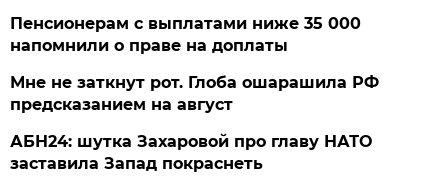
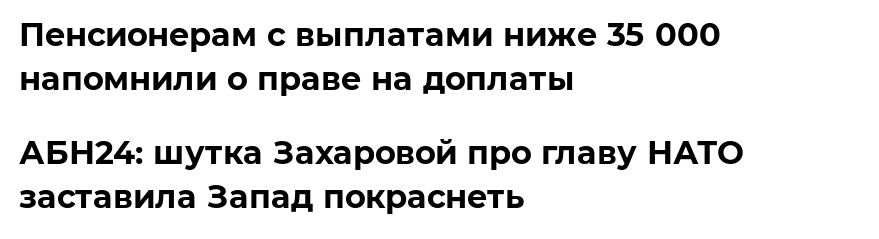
[10,73,379,114] Мне не заткнут рот. Глоба ошарашила РФ | предсказанием на август -> none

